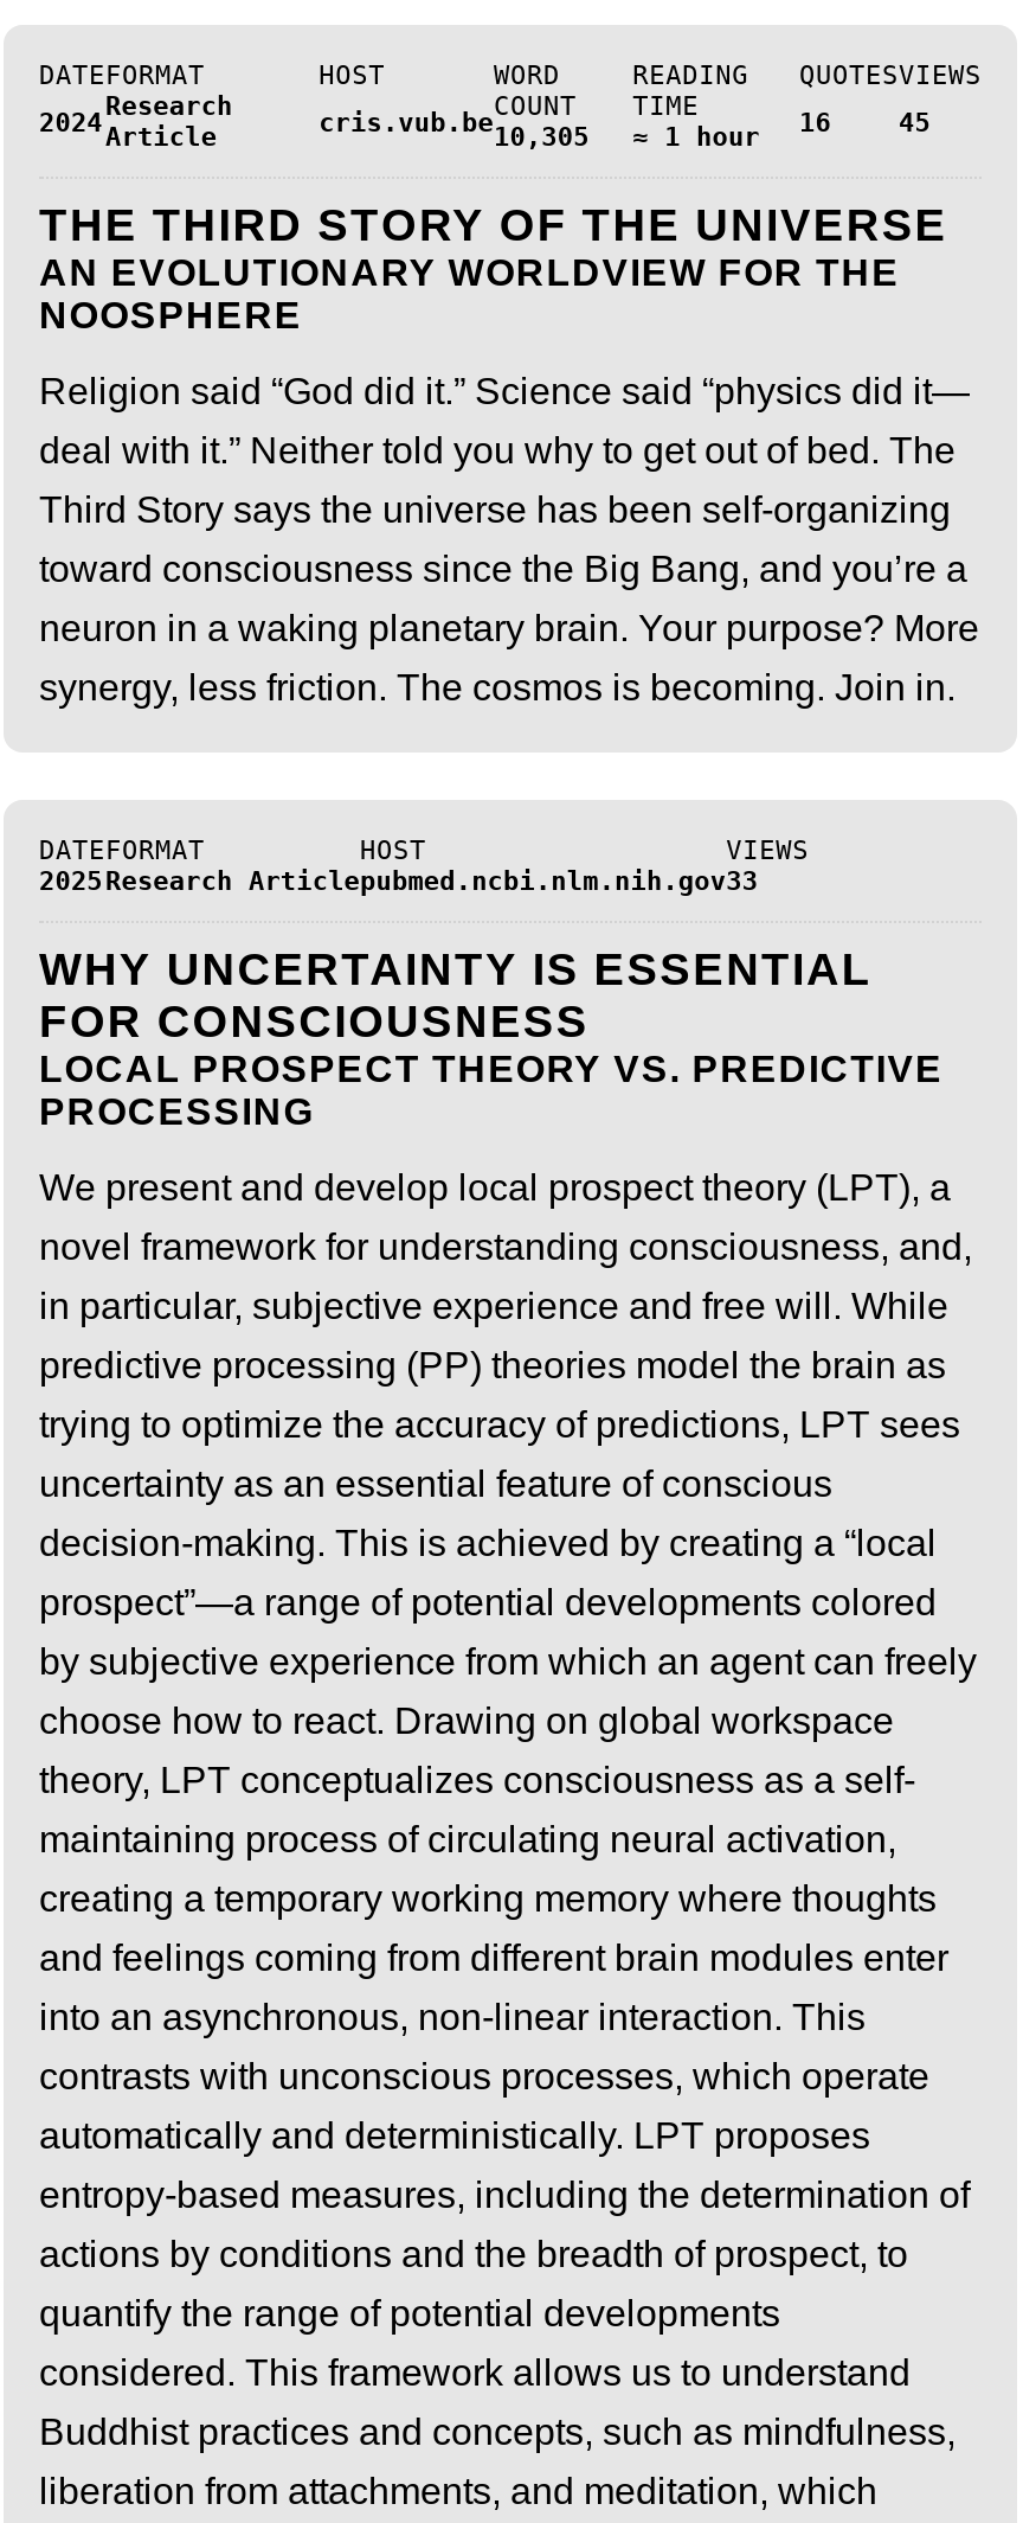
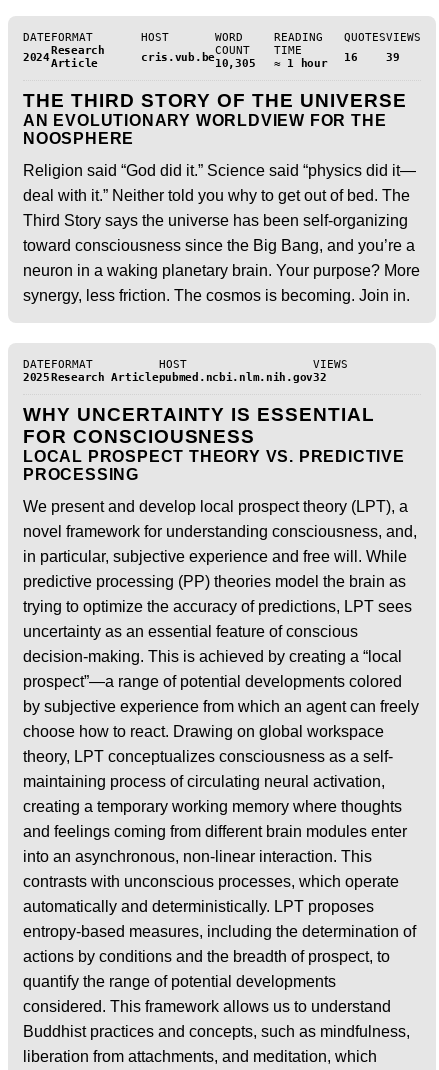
[899,107,931,137] 45 -> [386,50,399,63] 39
[39,866,758,897] 2025 Research Article pubmed.ncbi.nlm.nih.gov 33 -> [23,371,326,384] 2025 Research Article pubmed.ncbi.nlm.nih.gov 32

